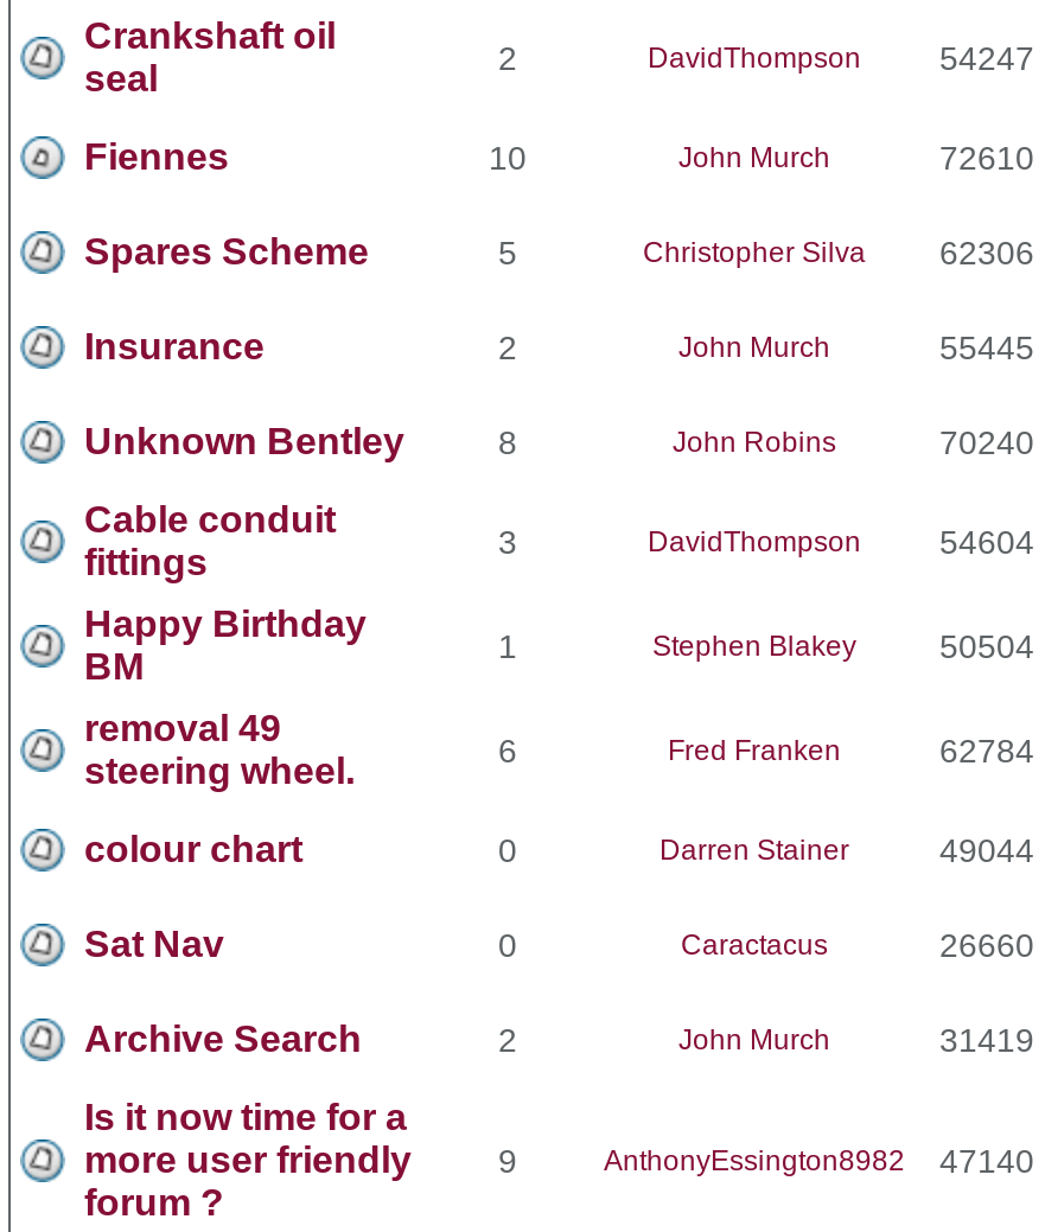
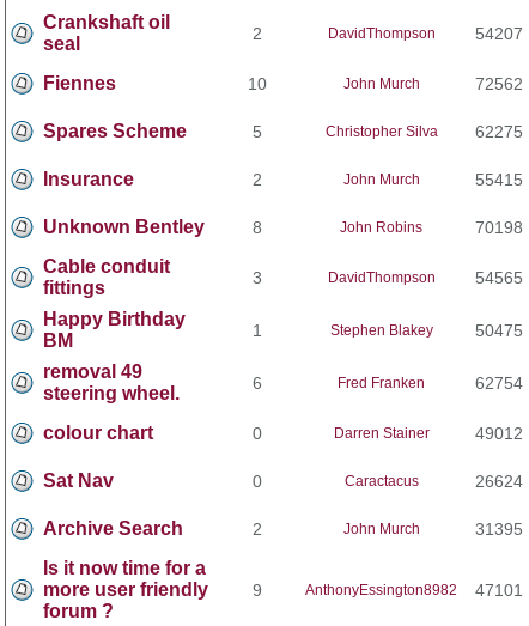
[939,38,1034,76] 54247 -> [475,24,522,43] 54207
[939,138,1034,176] 72610 -> [475,74,522,93] 72562
[939,233,1034,271] 62306 -> [475,122,522,141] 62275
[939,328,1034,366] 55445 -> [475,170,522,189] 55415
[939,423,1034,461] 70240 -> [475,217,522,237] 70198
[939,522,1034,560] 54604 -> [475,268,522,287] 54565
[939,627,1034,664] 50504 -> [475,320,522,340] 50475
[939,731,1034,769] 62784 -> [475,373,522,392] 62754
[939,831,1034,868] 49044 -> [475,423,522,443] 49012
[939,925,1034,963] 26660 -> [475,471,522,490] 26624
[939,1020,1034,1058] 31419 -> [475,519,522,538] 31395
[604,1141,1034,1179] AnthonyEssington8982 47140 -> [305,580,522,599] AnthonyEssington8982 47101

